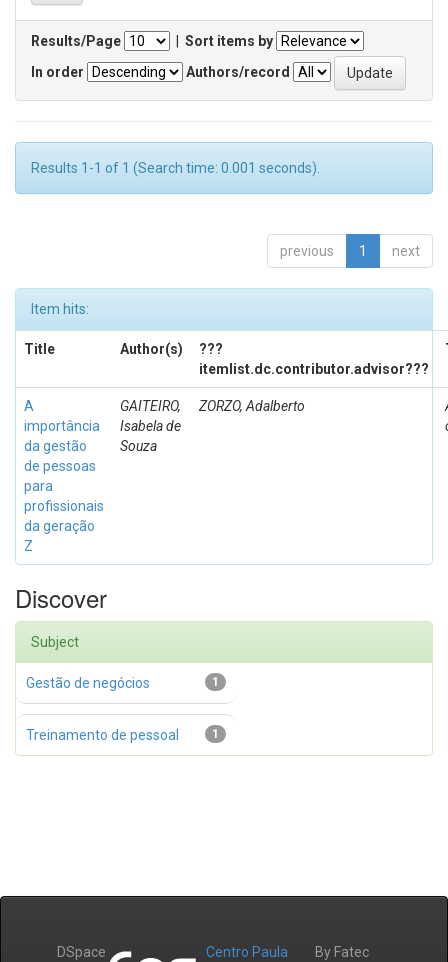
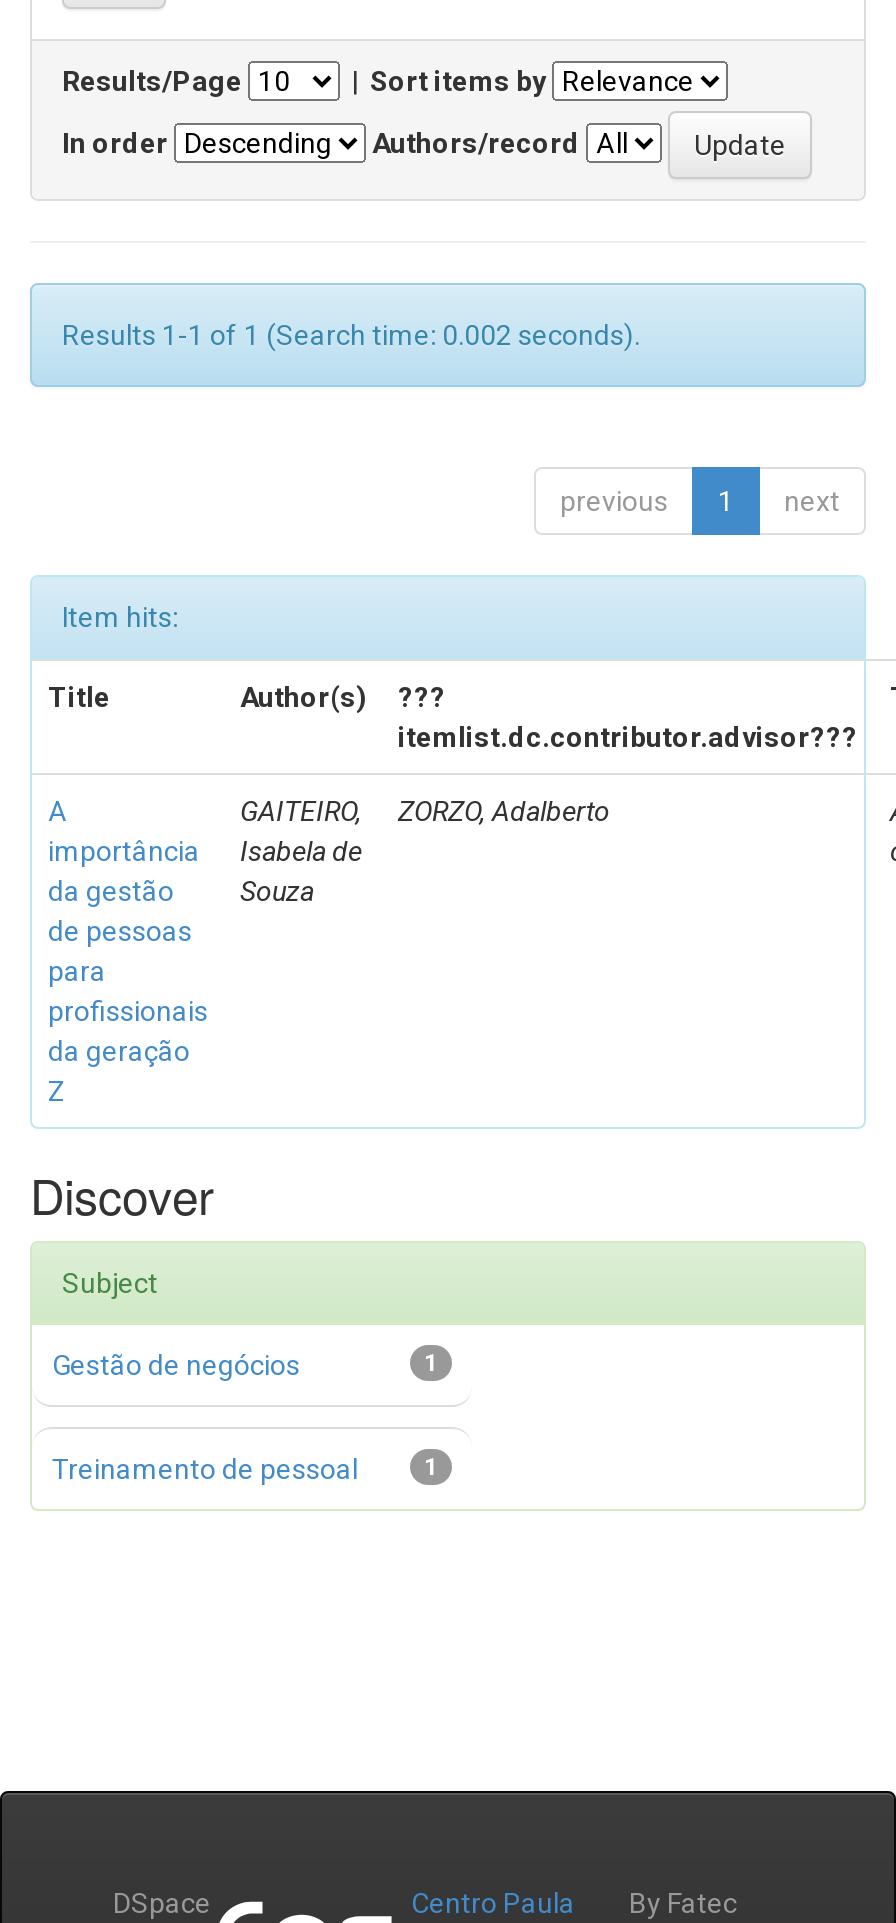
[31,160,320,176] Results 1-1 of 1 (Search time: 0.001 seconds). -> [62,319,640,351] Results 1-1 of 1 (Search time: 0.002 seconds).

